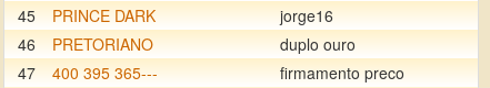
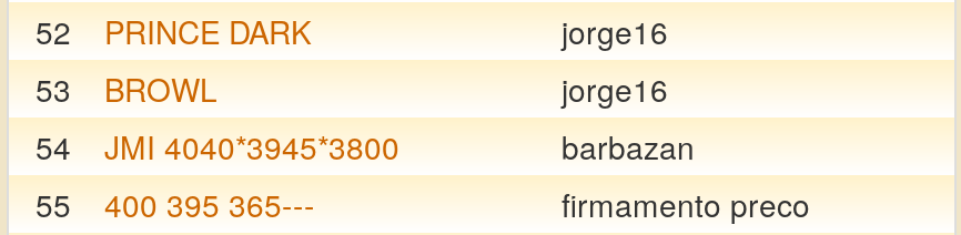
[18,4,156,26] 45 PRINCE DARK -> [36,9,311,53] 52 PRINCE DARK
[18,33,356,84] 46 | PRETORIANO | duplo ouro | 47 -> [36,67,695,226] 53 | BROWL | jorge16 | 54 | JMI 4040*3945*3800 | barbazan | 55

